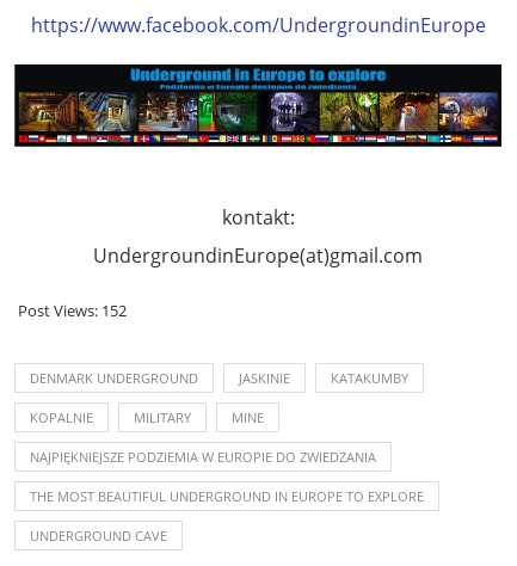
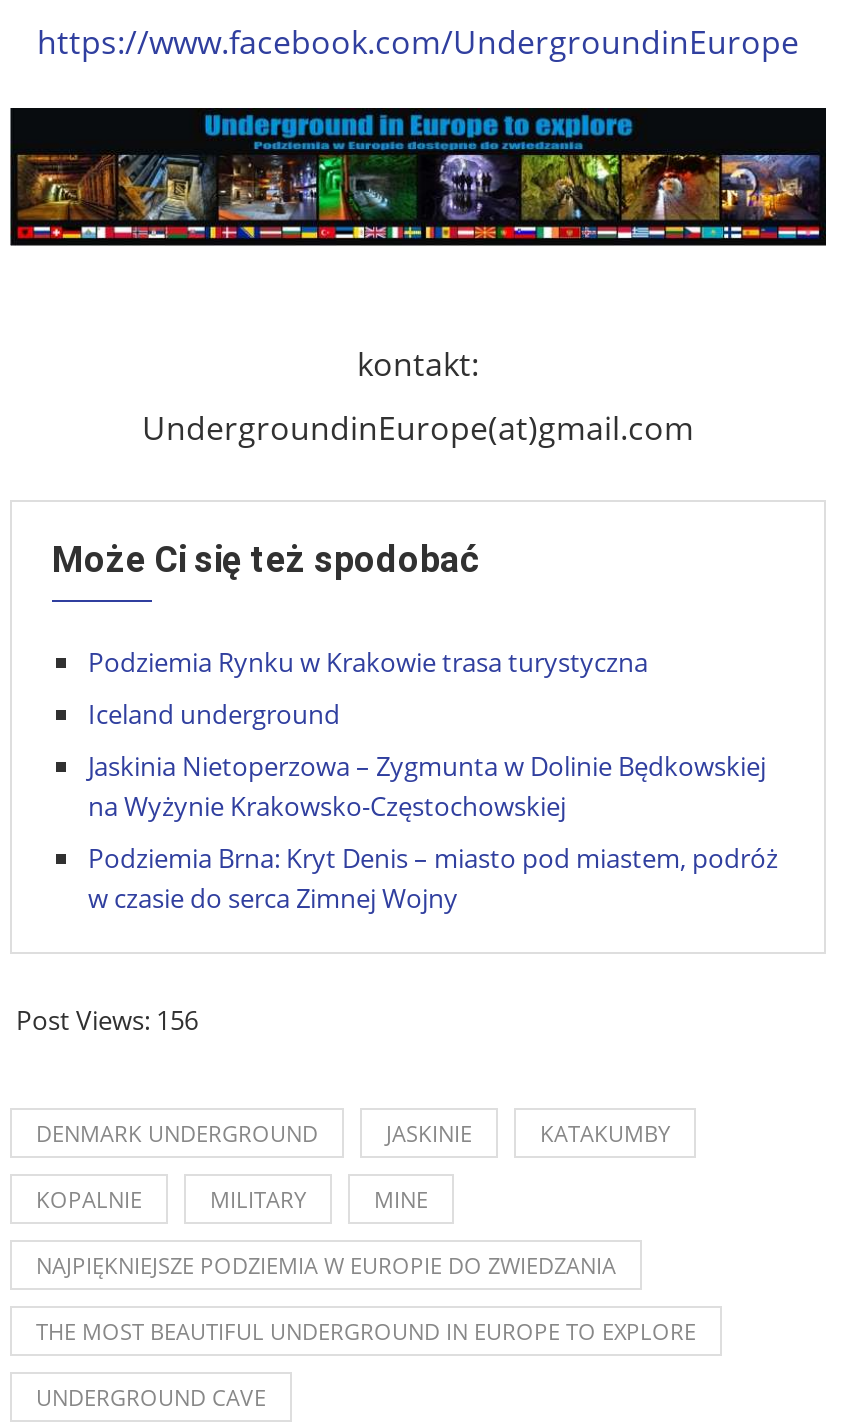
[18,300,127,321] Post Views: 152 -> [16,538,778,1038] Może Ci się też spodobać | Podziemia Rynku w Krakowie trasa turystyczna | Iceland underground | Jaskinia Nietoperzowa – Zygmunta w Dolinie Będkowskiej | na Wyżynie Krakowsko-Częstochowskiej | Podziemia Brna: Kryt Denis – miasto pod miastem, podróż | w czasie do serca Zimnej Wojny | Post Views: 156

